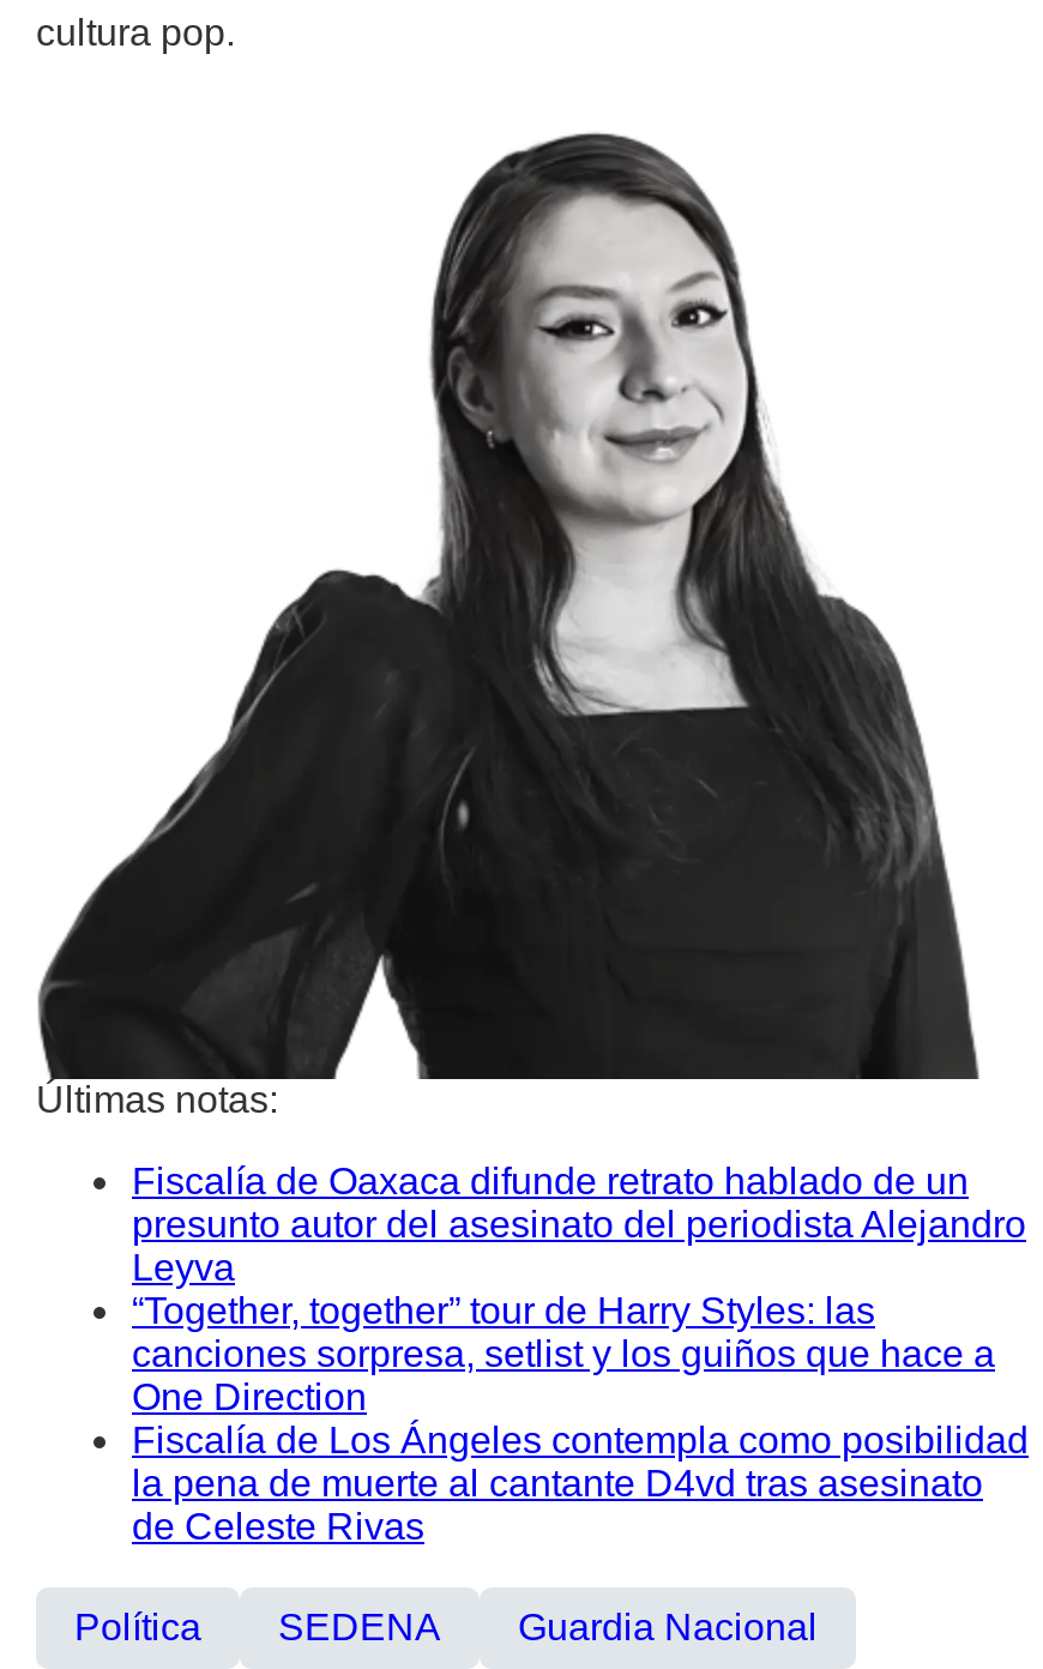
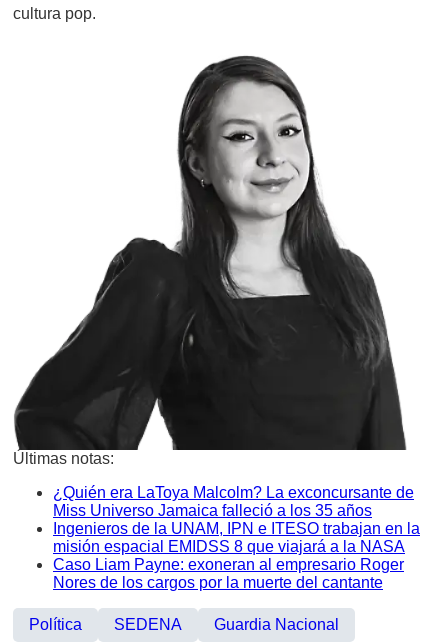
[132,1161,1029,1547] Fiscalía de Oaxaca difunde retrato hablado de un | presunto autor del asesinato del periodista Alejandro | Leyva | “Together, together” tour de Harry Styles: las | canciones sorpresa, setlist y los guiños que hace a | One Direction | Fiscalía de Los Ángeles contempla como posibilidad | la pena de muerte al cantante D4vd tras asesinato | de Celeste Rivas -> [53,484,420,591] ¿Quién era LaToya Malcolm? La exconcursante de | Miss Universo Jamaica falleció a los 35 años | Ingenieros de la UNAM, IPN e ITESO trabajan en la | misión espacial EMIDSS 8 que viajará a la NASA | Caso Liam Payne: exoneran al empresario Roger | Nores de los cargos por la muerte del cantante

